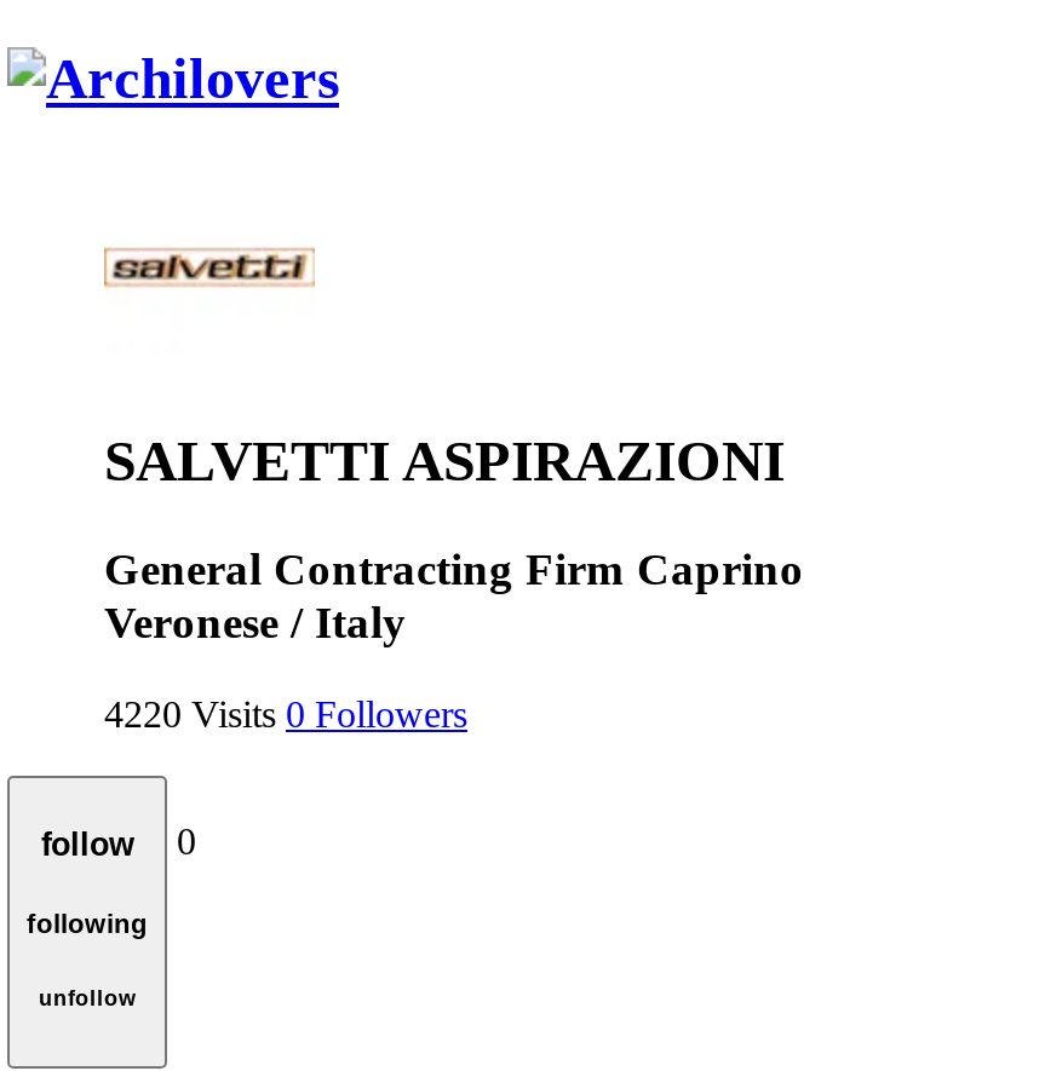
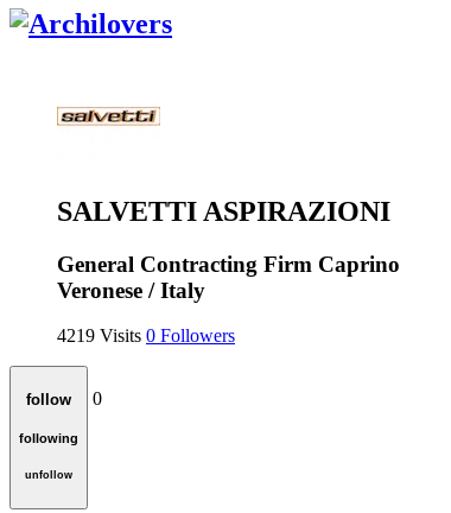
[104,694,467,735] 4220 Visits 0 Followers -> [57,326,235,346] 4219 Visits 0 Followers

